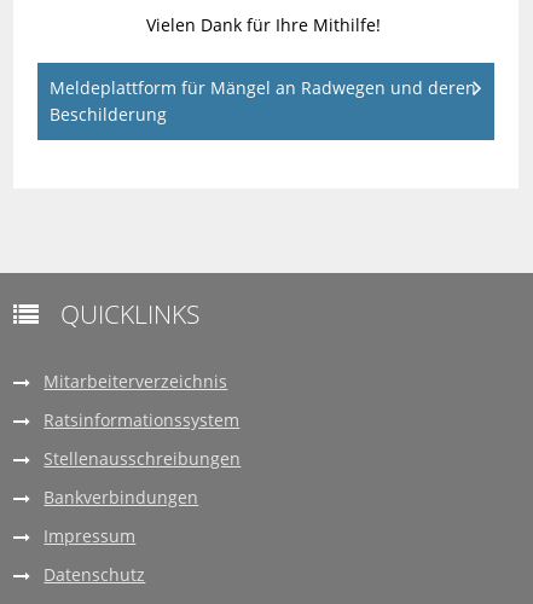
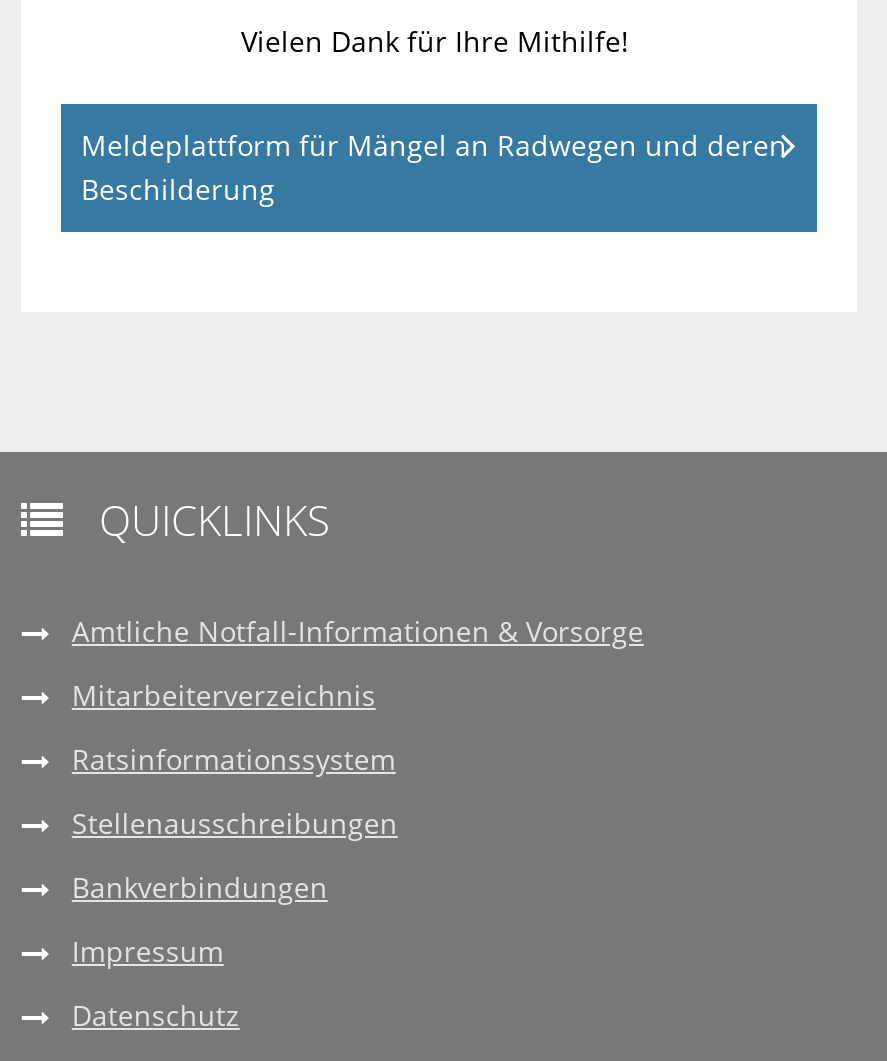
none -> [72,612,644,650] Amtliche Notfall-Informationen & Vorsorge

